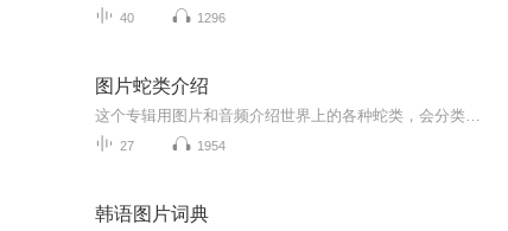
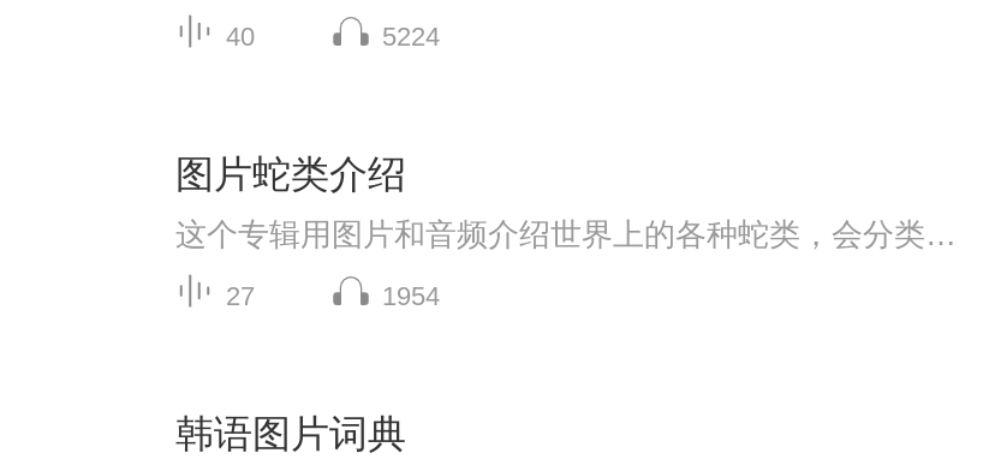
[197,10,226,25] 1296 -> [382,21,440,50] 5224

